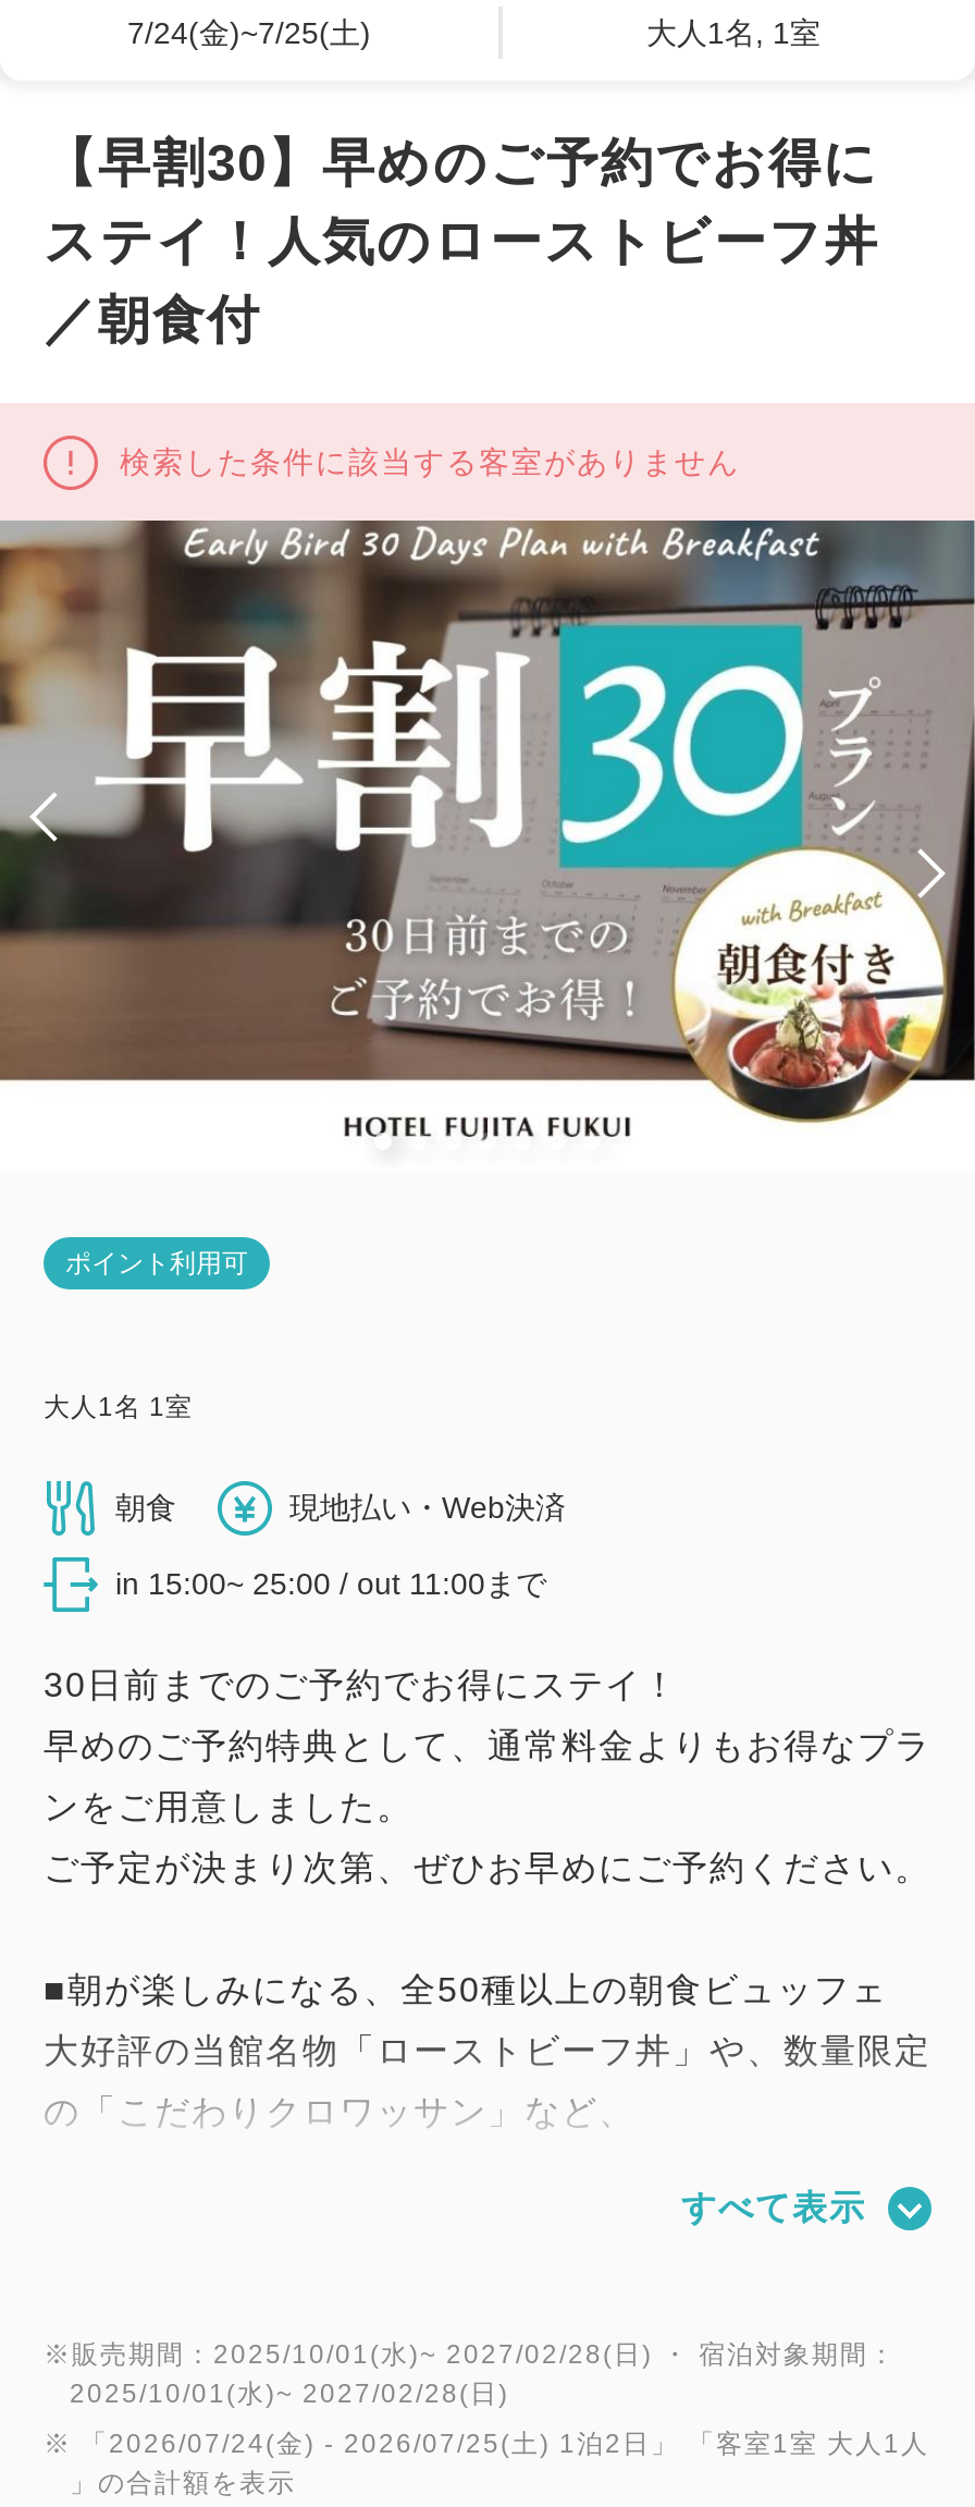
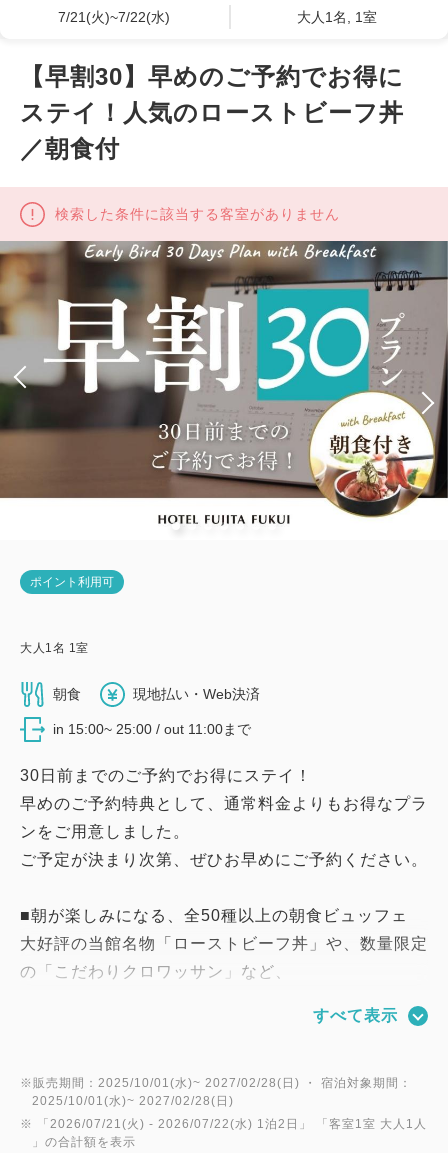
[127,15,371,50] 7/24(金)~7/25(土) -> [58,9,170,25] 7/21(火)~7/22(水)
[44,2428,929,2458] ※ 「2026/07/24(金) - 2026/07/25(土) 1泊2日」 「客室1室 大人1人 -> [20,1117,427,1131] ※ 「2026/07/21(火) - 2026/07/22(水) 1泊2日」 「客室1室 大人1人

